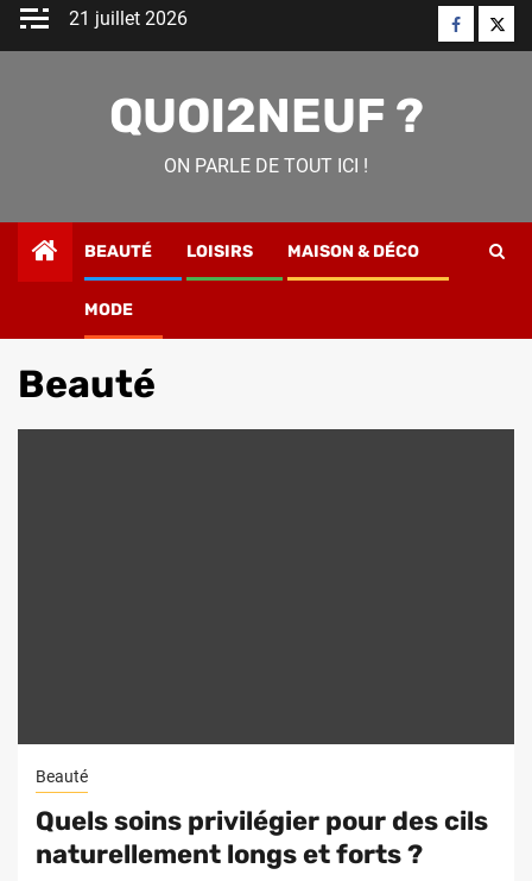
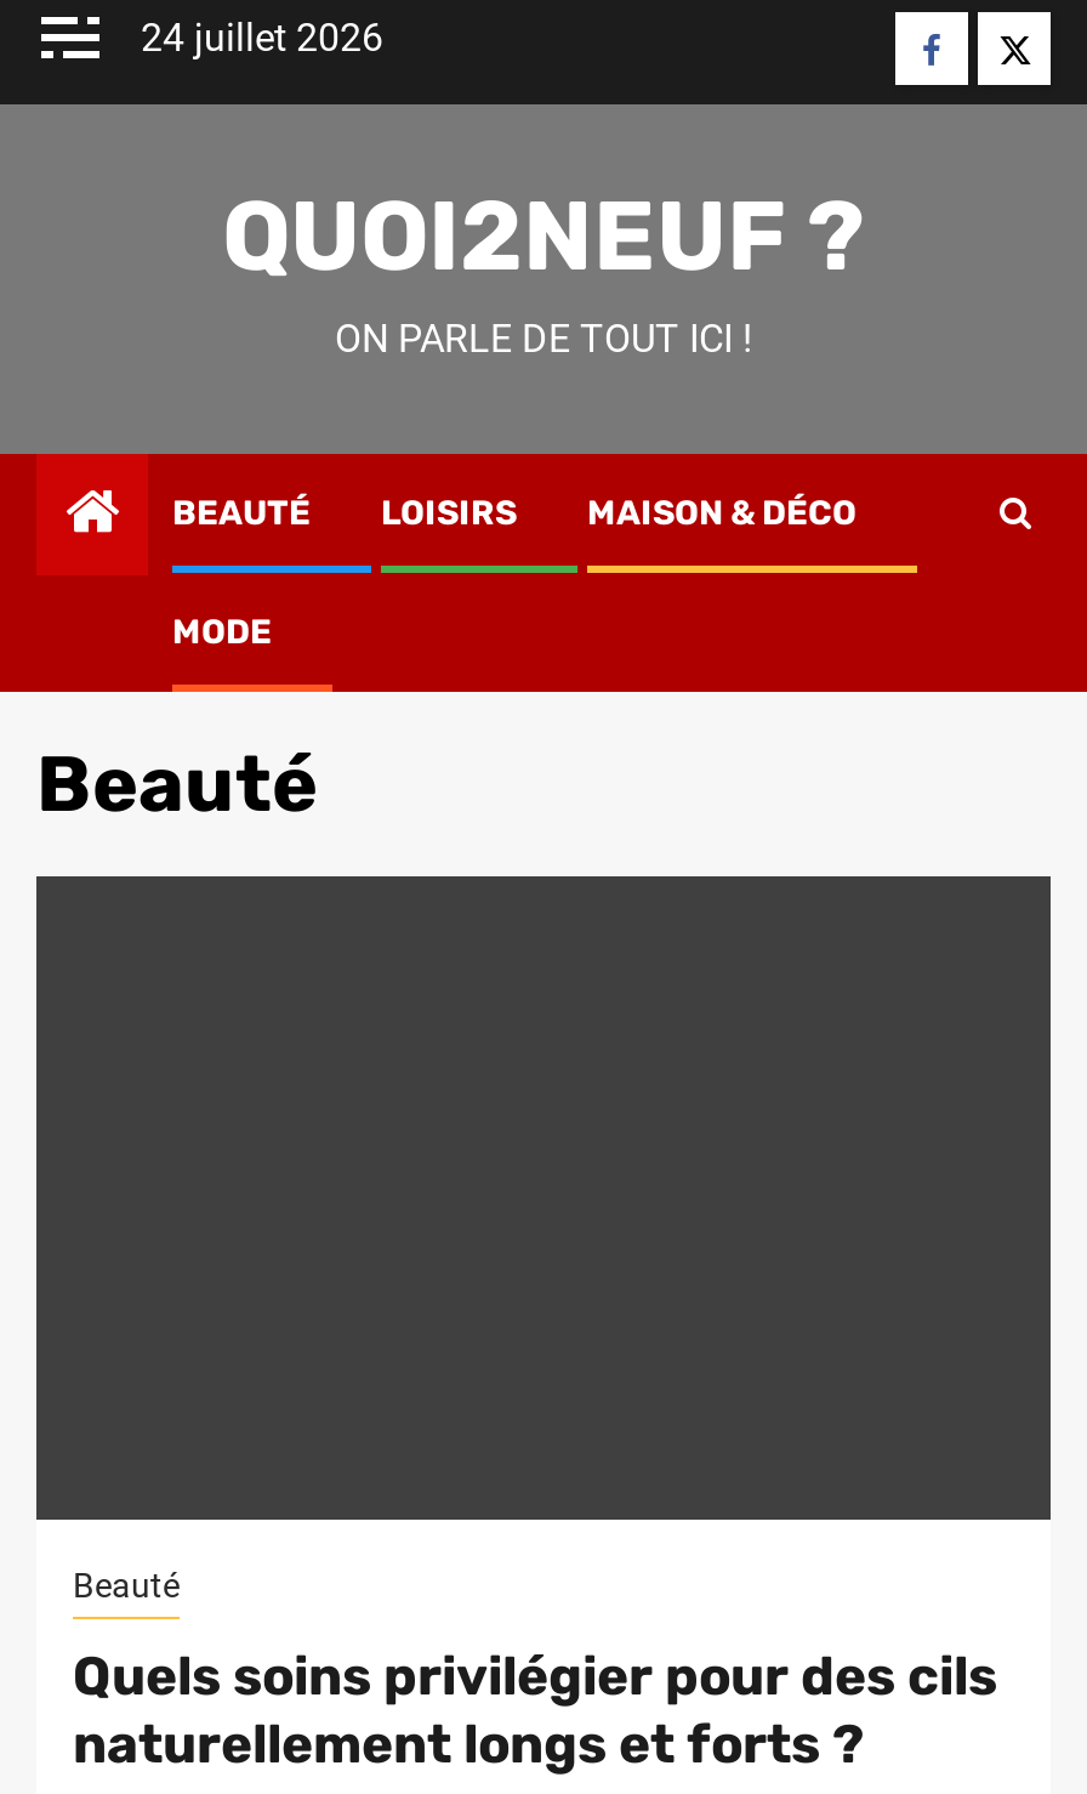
[69,7,188,30] 21 juillet 2026 -> [141,15,383,61] 24 juillet 2026

